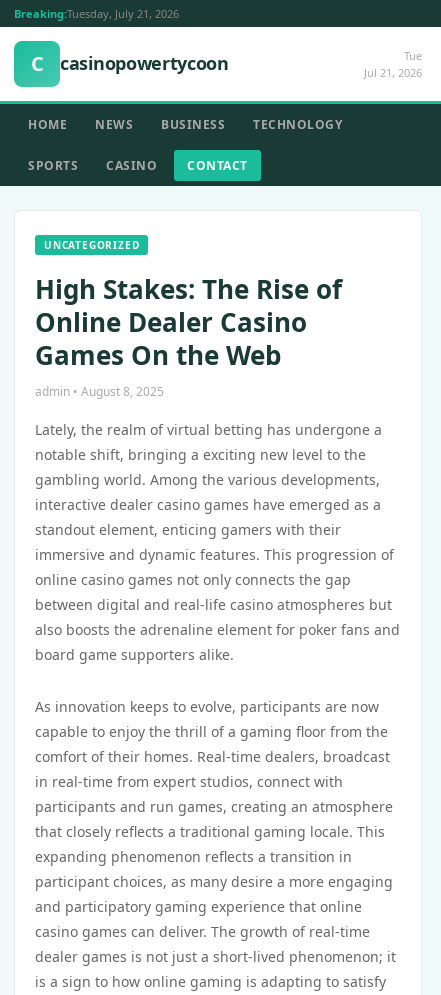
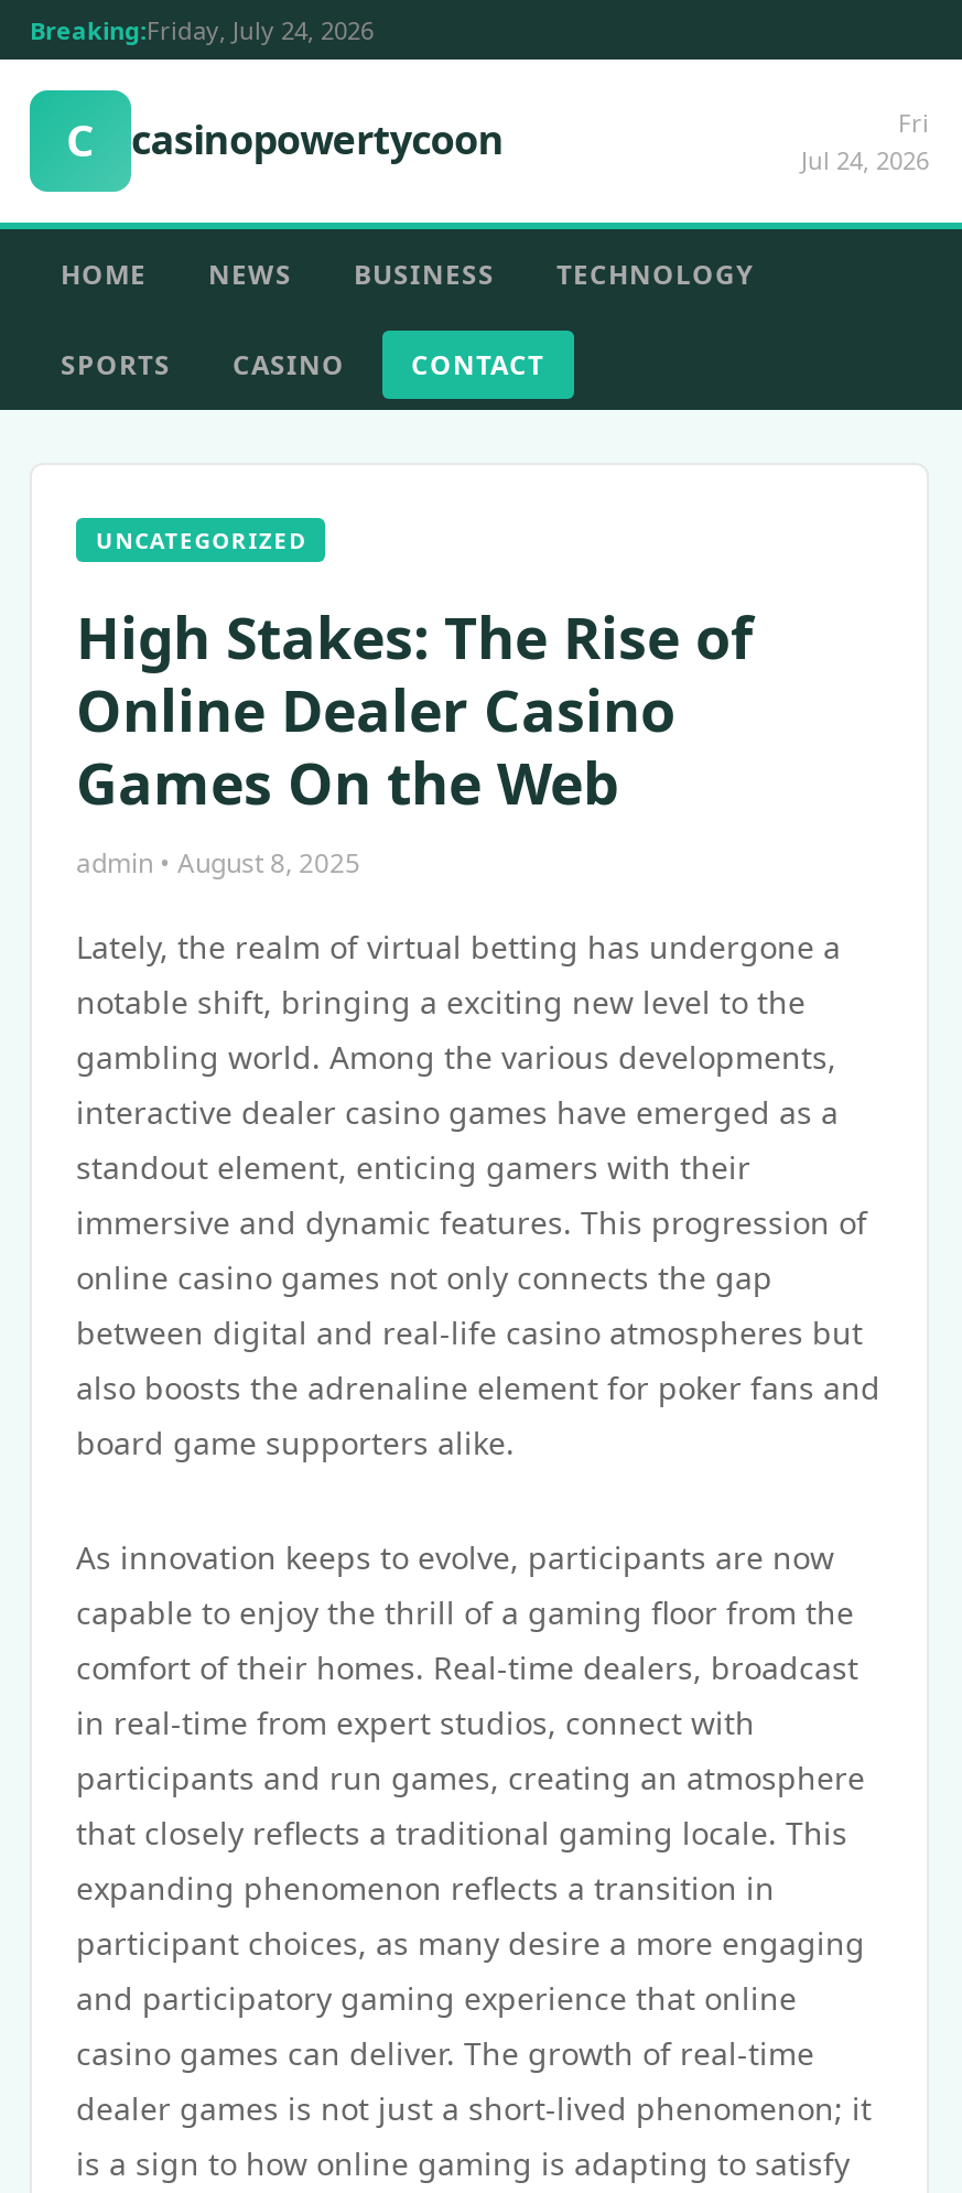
[14,6,179,21] Breaking:Tuesday, July 21, 2026 -> [30,13,374,46] Breaking:Friday, July 24, 2026
[364,48,422,80] Tue | Jul 21, 2026 -> [801,106,929,176] Fri | Jul 24, 2026

